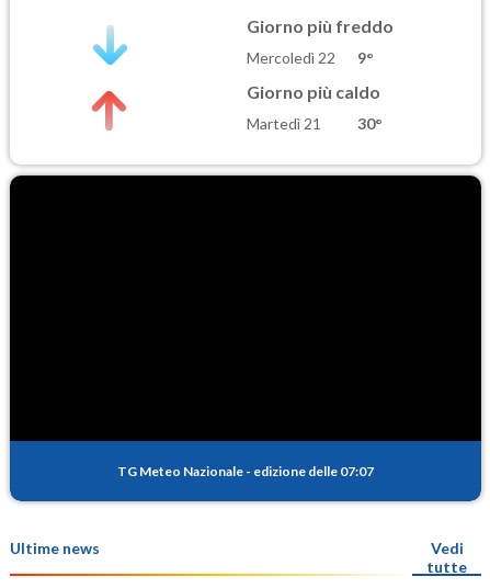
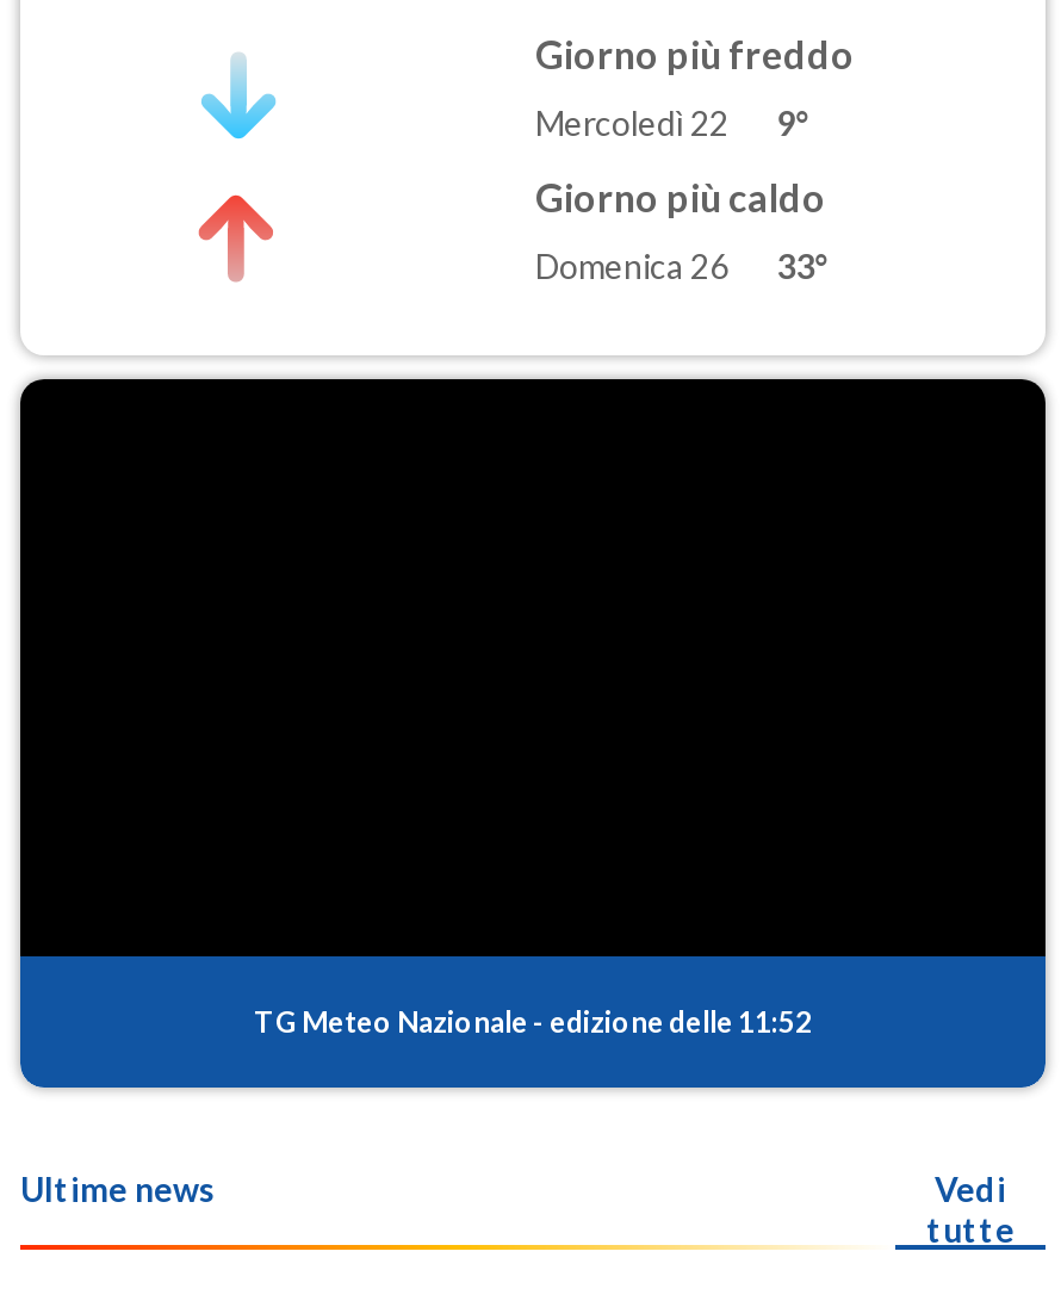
[247,115,383,133] Martedì 21 | 30° -> [535,247,831,287] Domenica 26 | 33°
[117,462,374,479] TG Meteo Nazionale - edizione delle 07:07 -> [254,1003,812,1039] TG Meteo Nazionale - edizione delle 11:52

